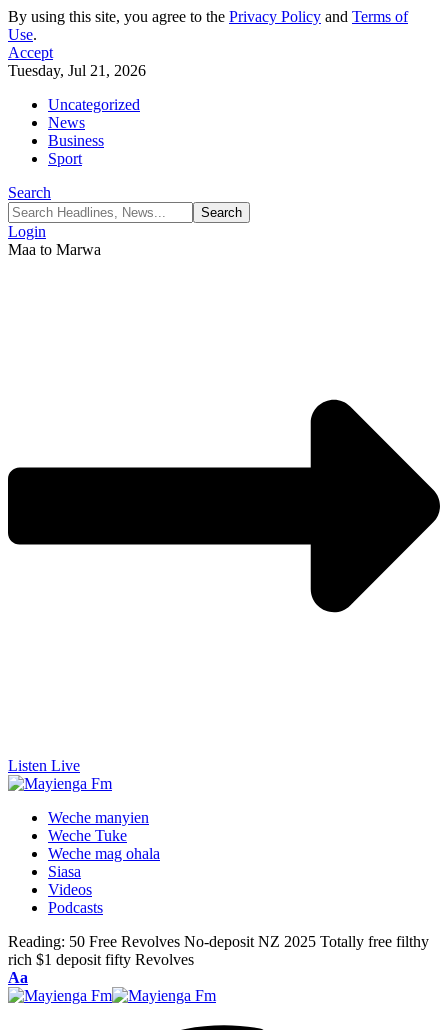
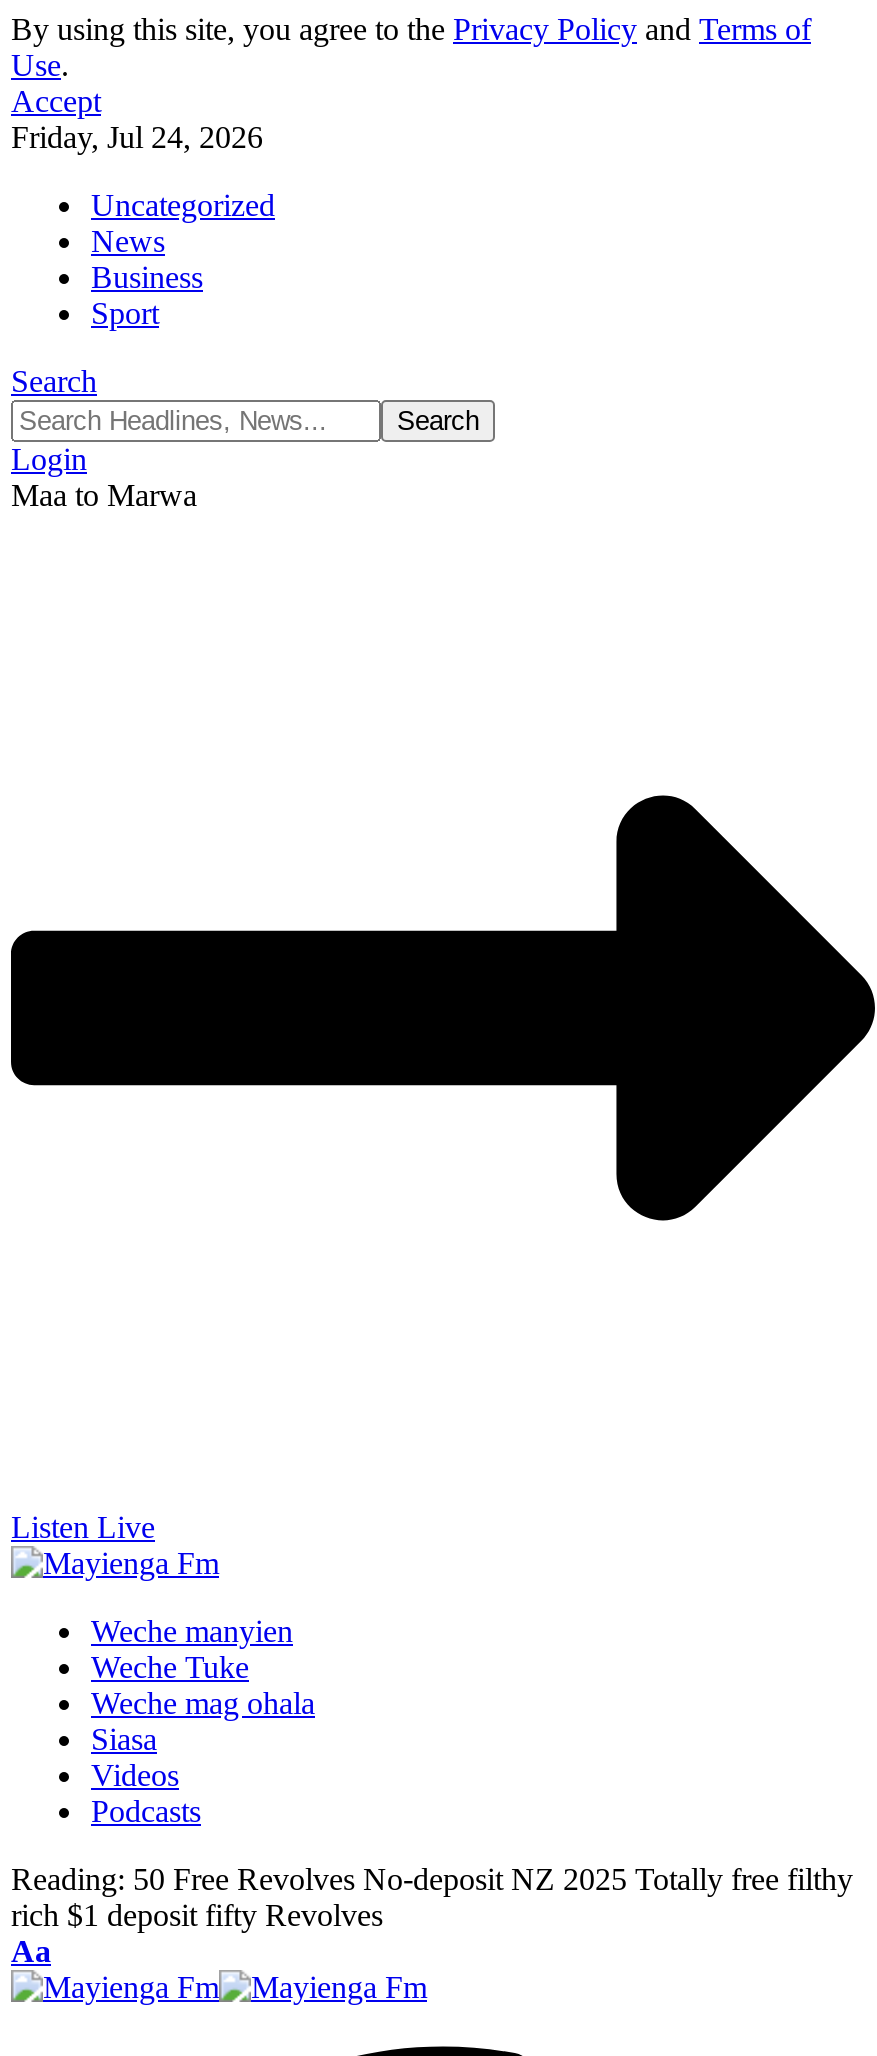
[8,62,146,79] Tuesday, Jul 21, 2026 -> [11,120,263,154] Friday, Jul 24, 2026

